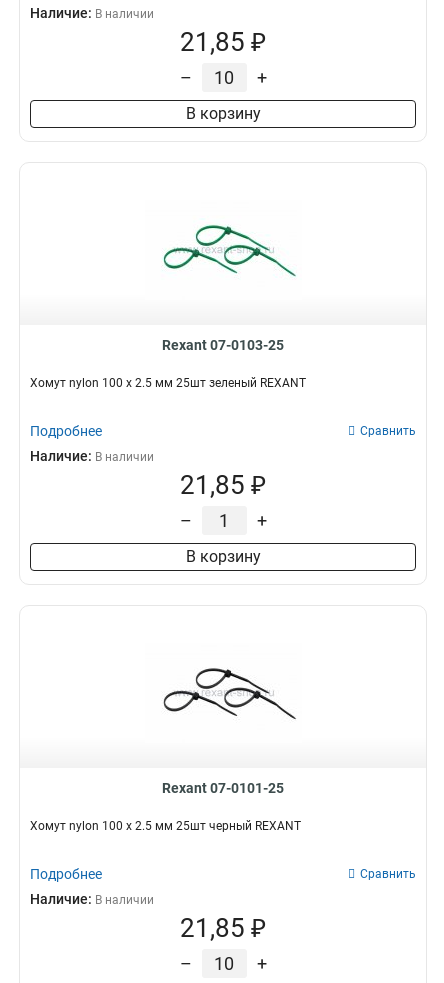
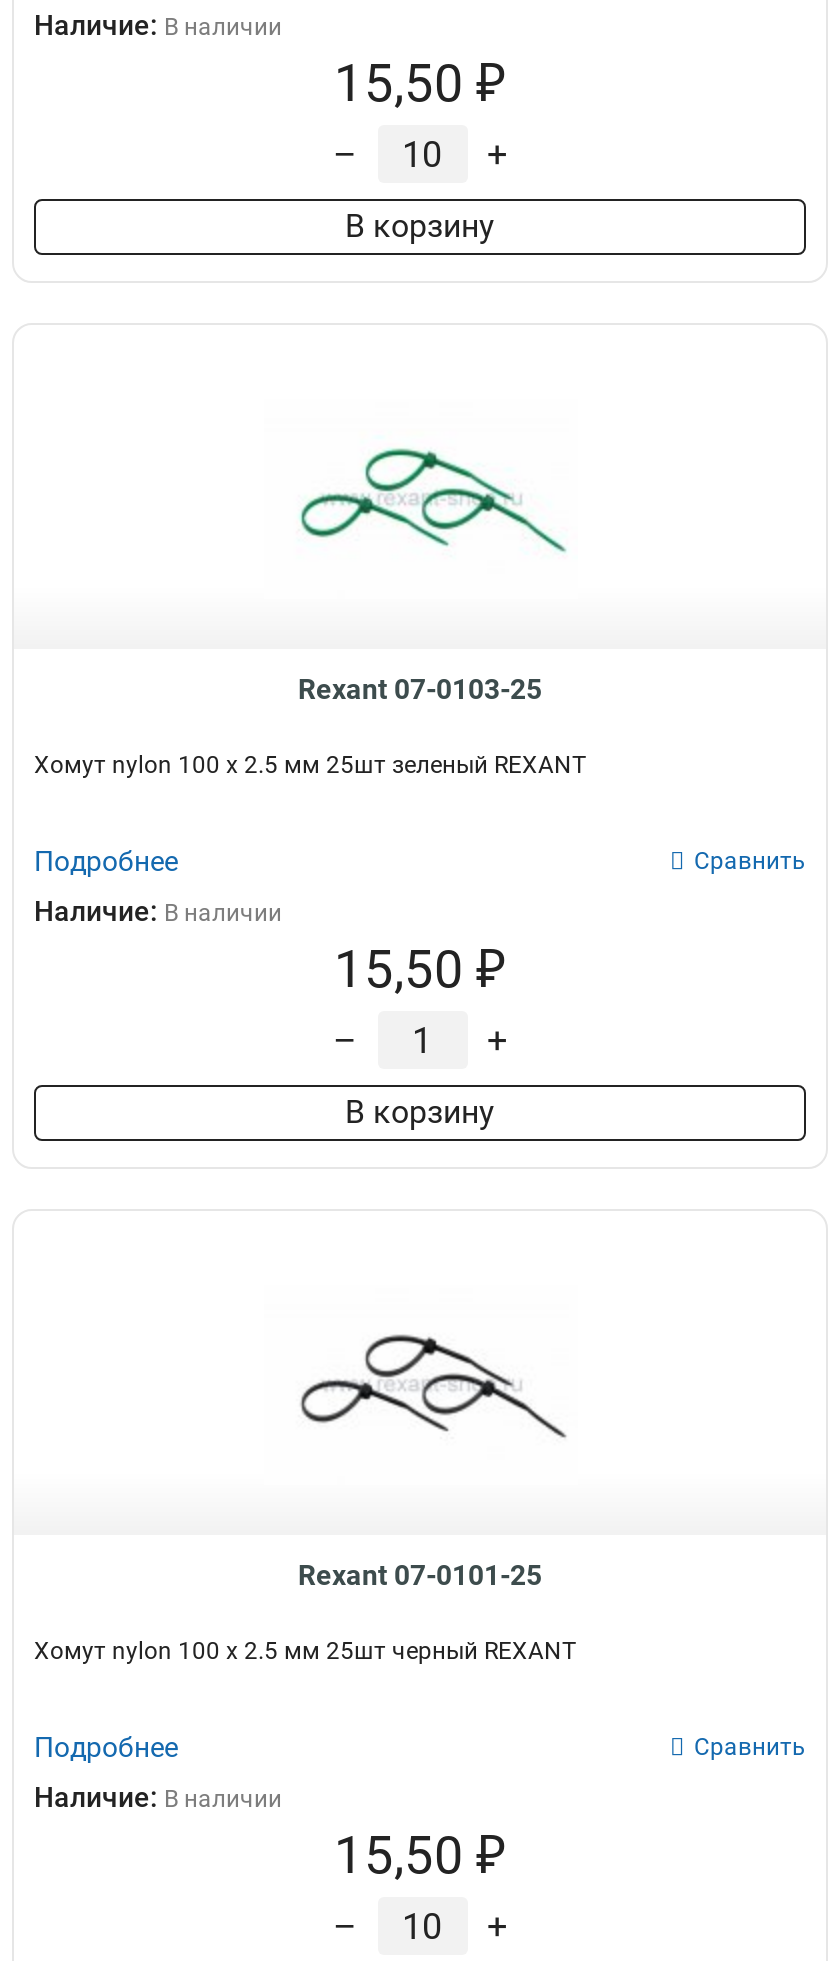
[180,27,266,57] 21,85 ₽ -> [334,53,506,113] 15,50 ₽
[180,470,266,500] 21,85 ₽ -> [334,939,506,999] 15,50 ₽
[180,913,266,943] 21,85 ₽ -> [334,1825,506,1885] 15,50 ₽

